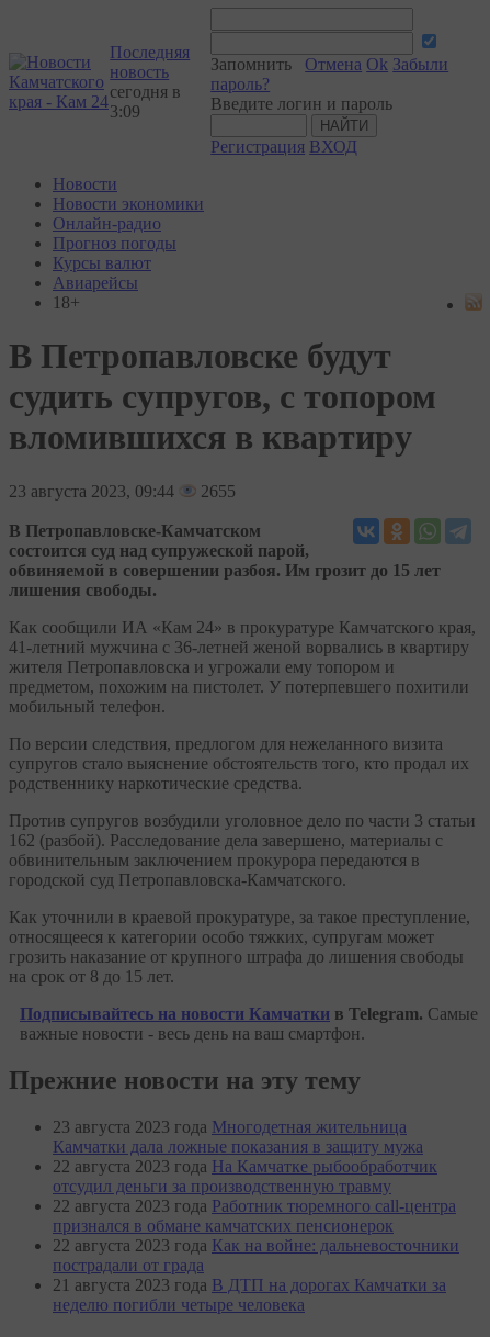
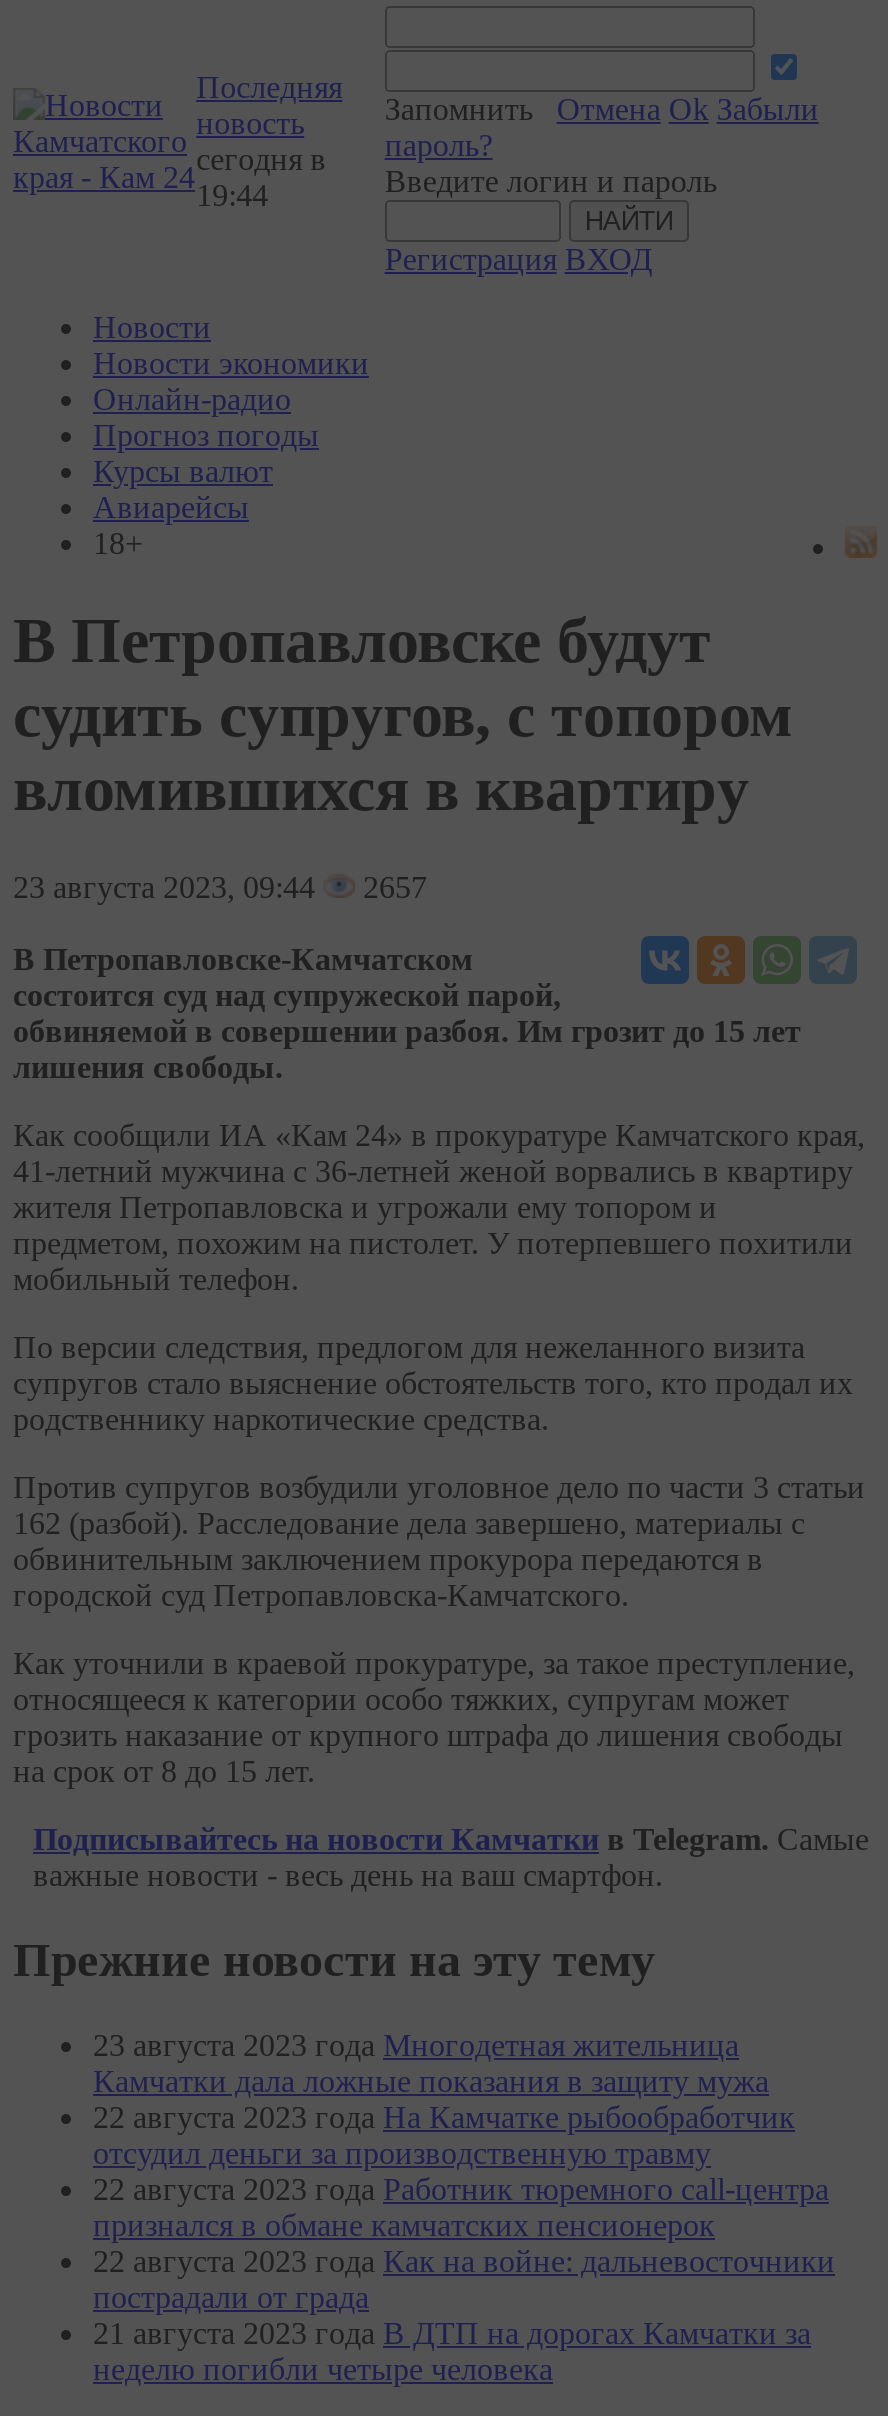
[110,102,141,121] 3:09 -> [196,178,268,212] 19:44
[9,482,236,500] 23 августа 2023, 09:44 2655 -> [13,870,427,904] 23 августа 2023, 09:44 2657

